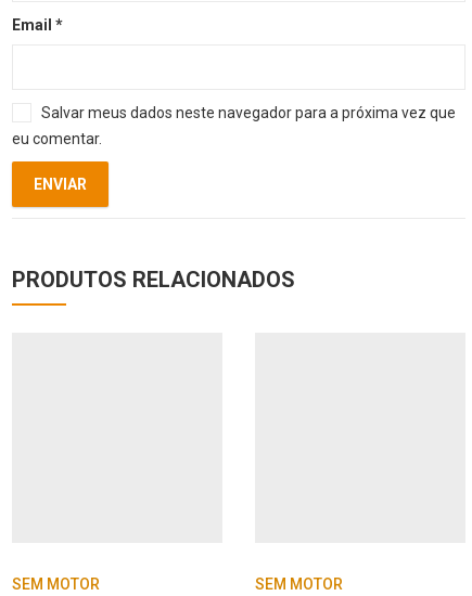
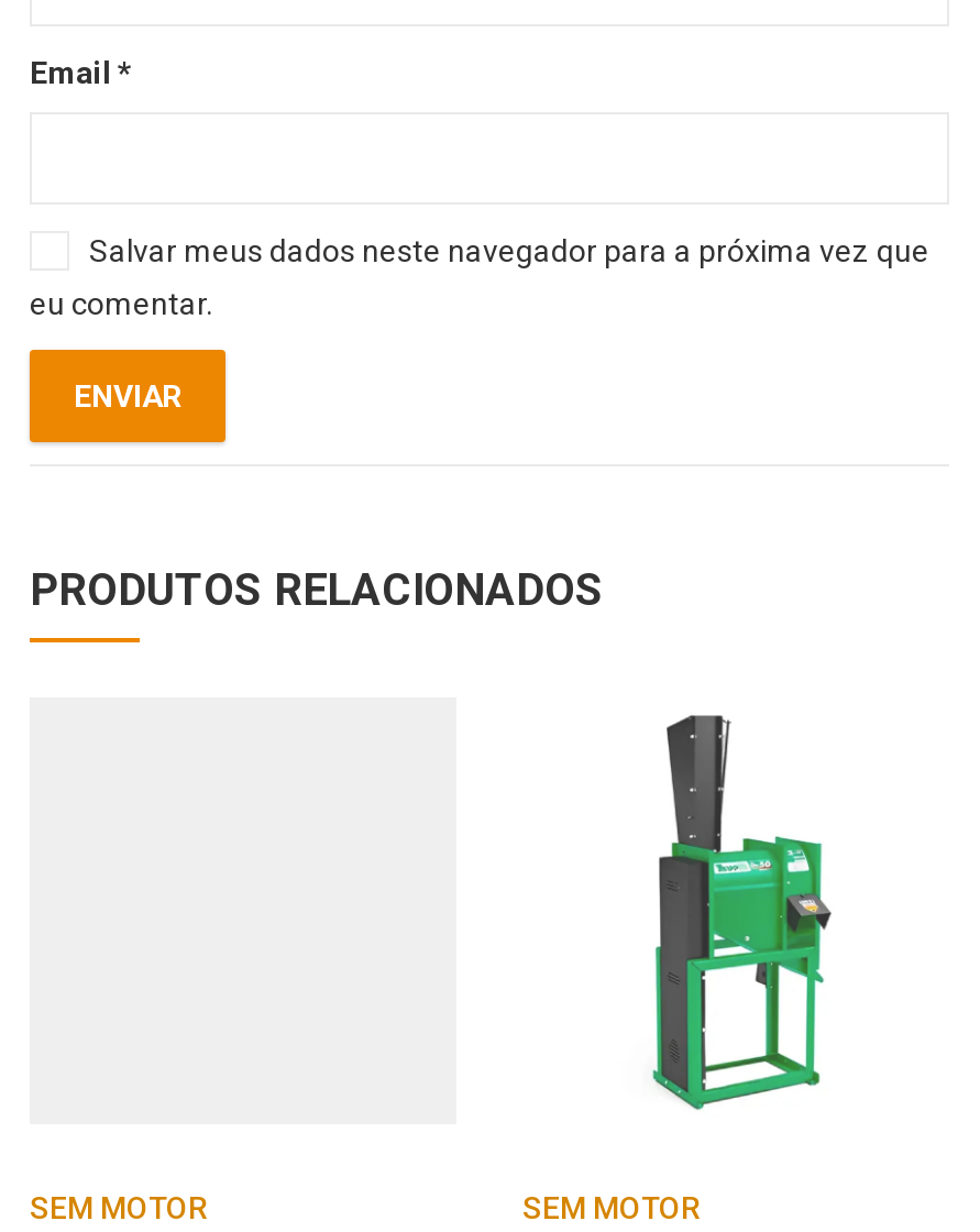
none -> [650,715,833,1111] [image]

